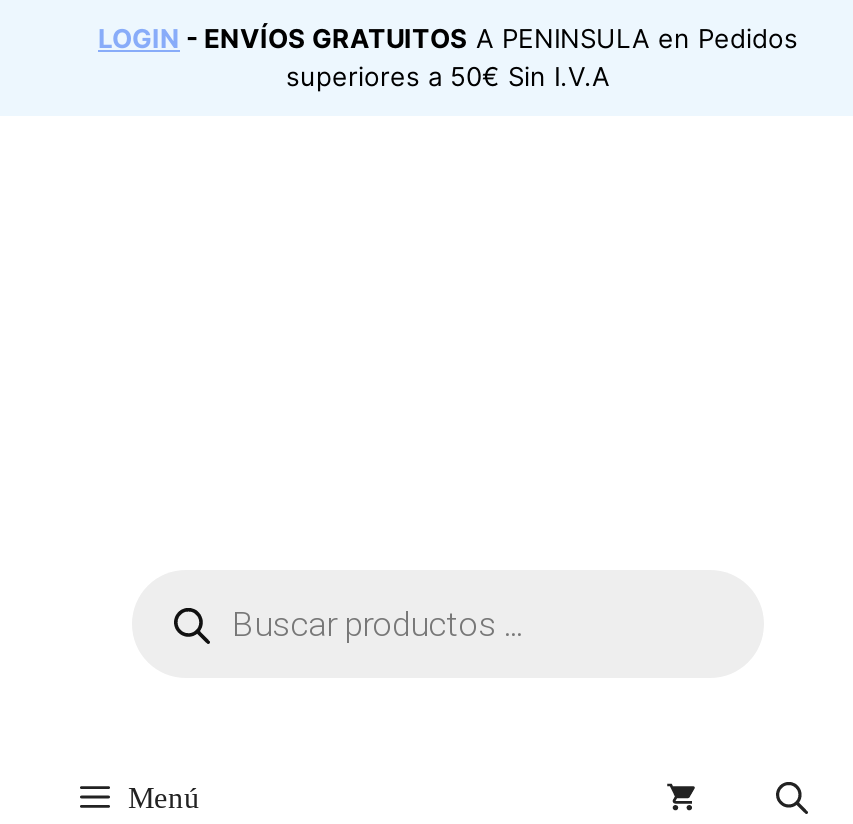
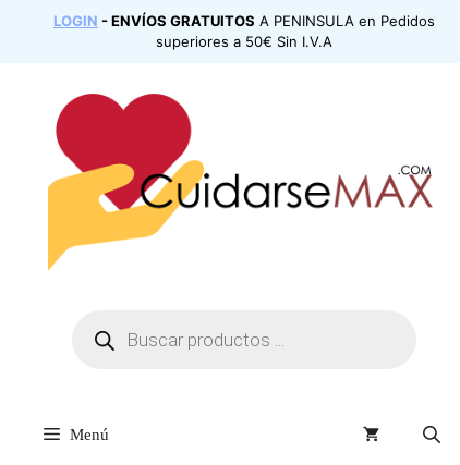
none -> [47,93,433,271] [image]

